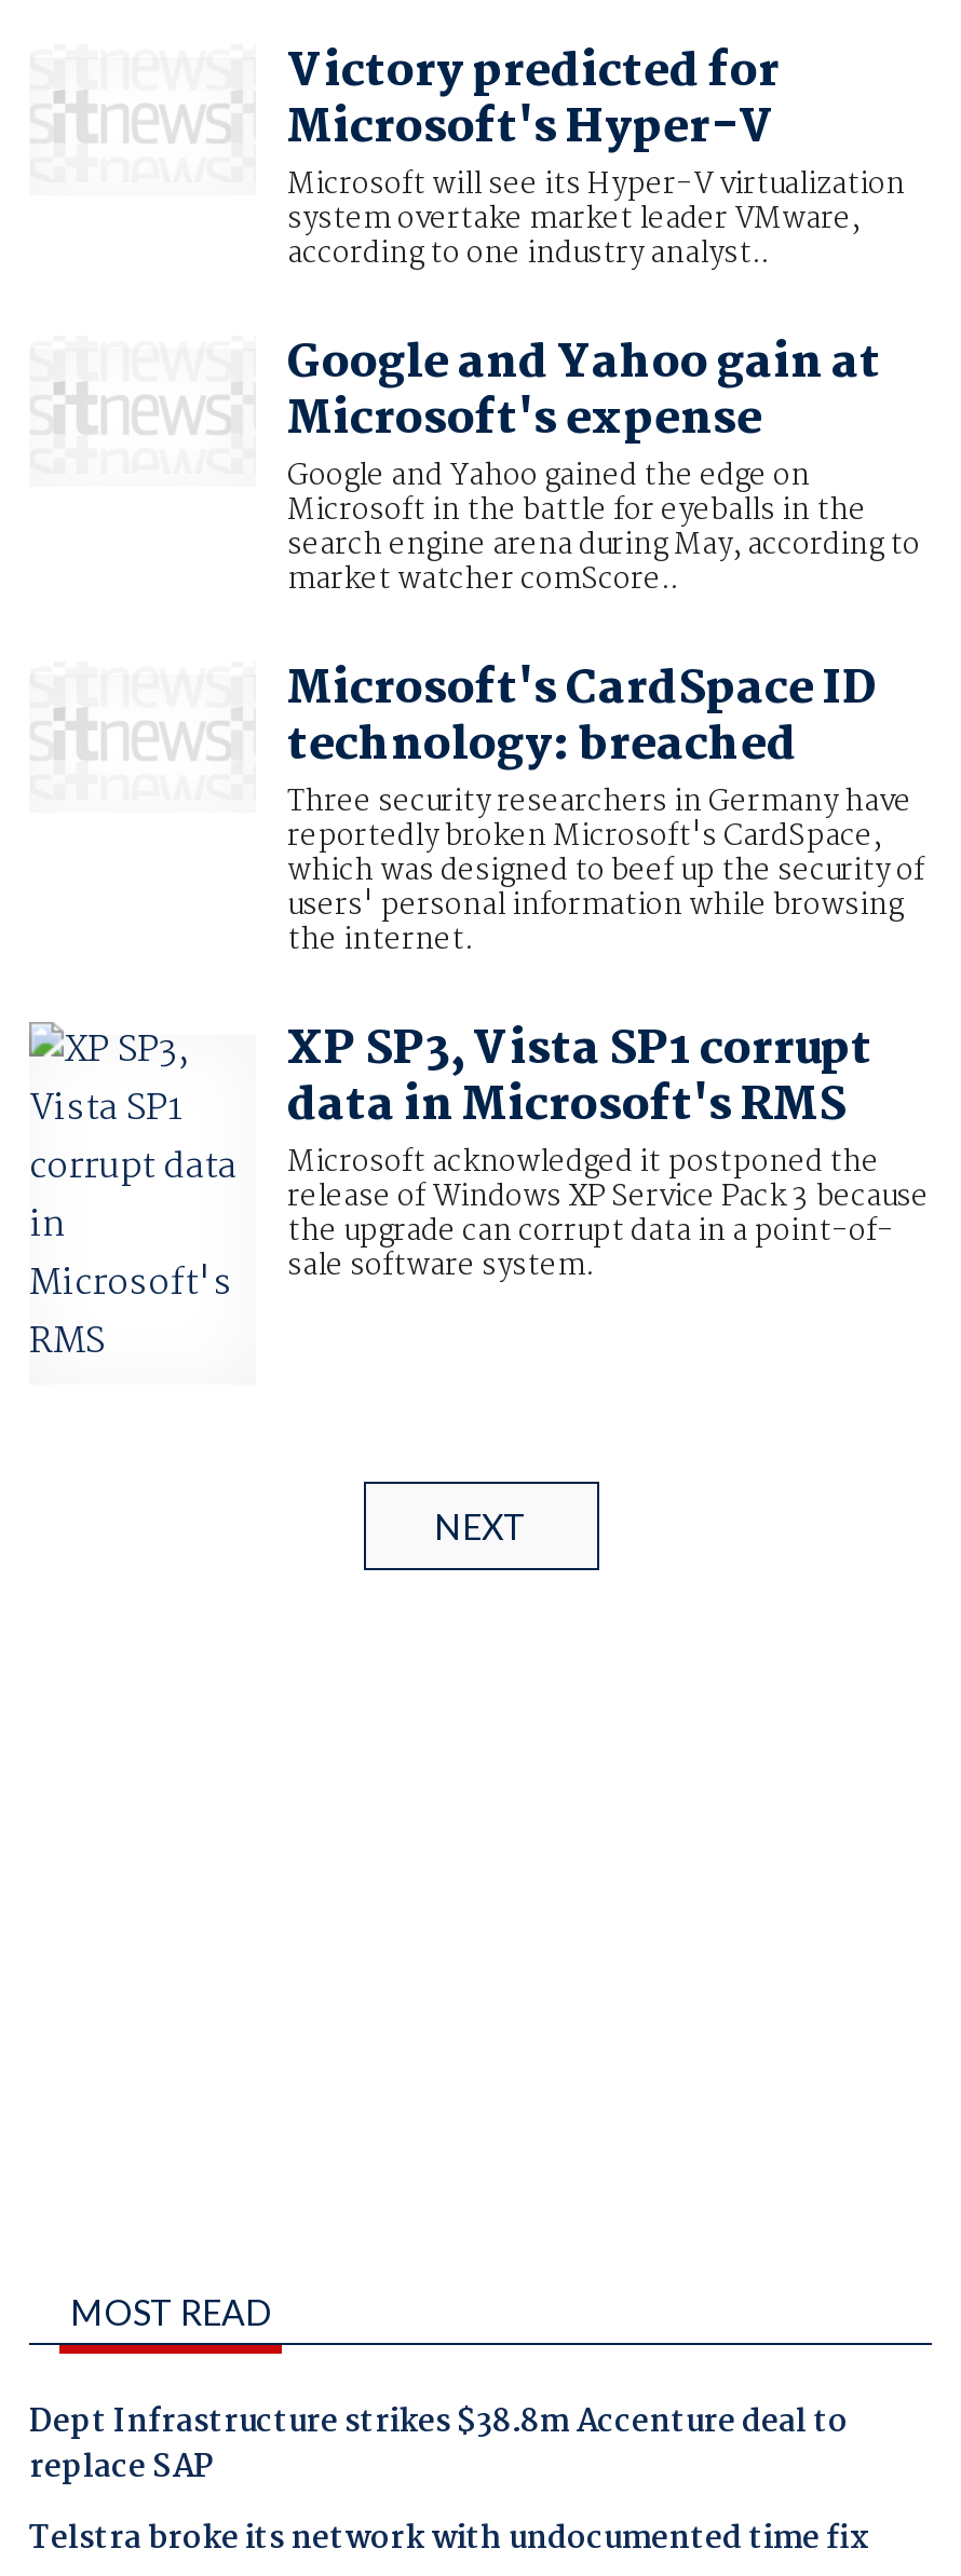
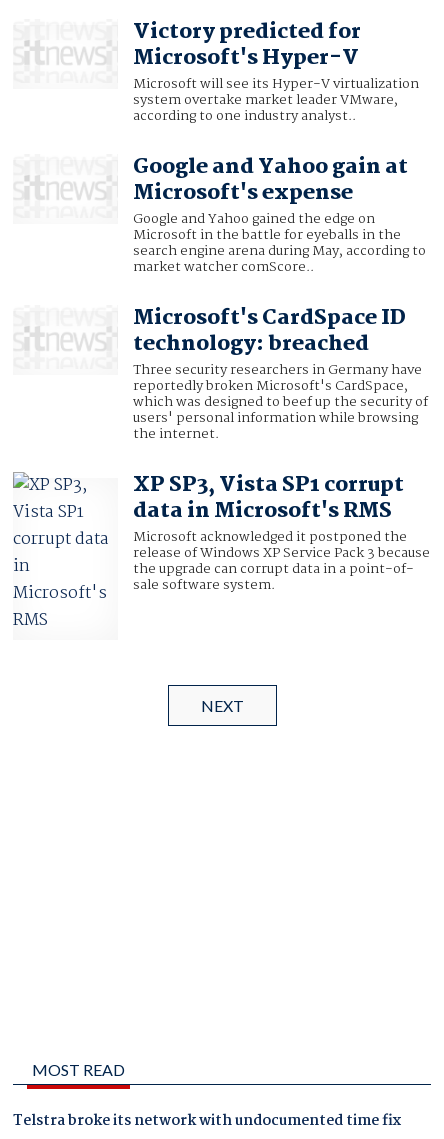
[29,2396,848,2493] Dept Infrastructure strikes $38.8m Accenture deal to | replace SAP -> none

